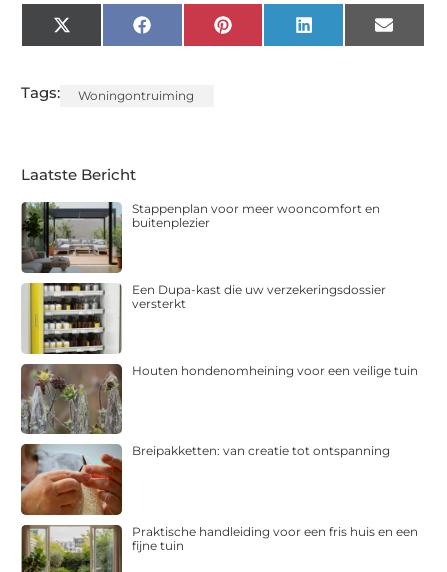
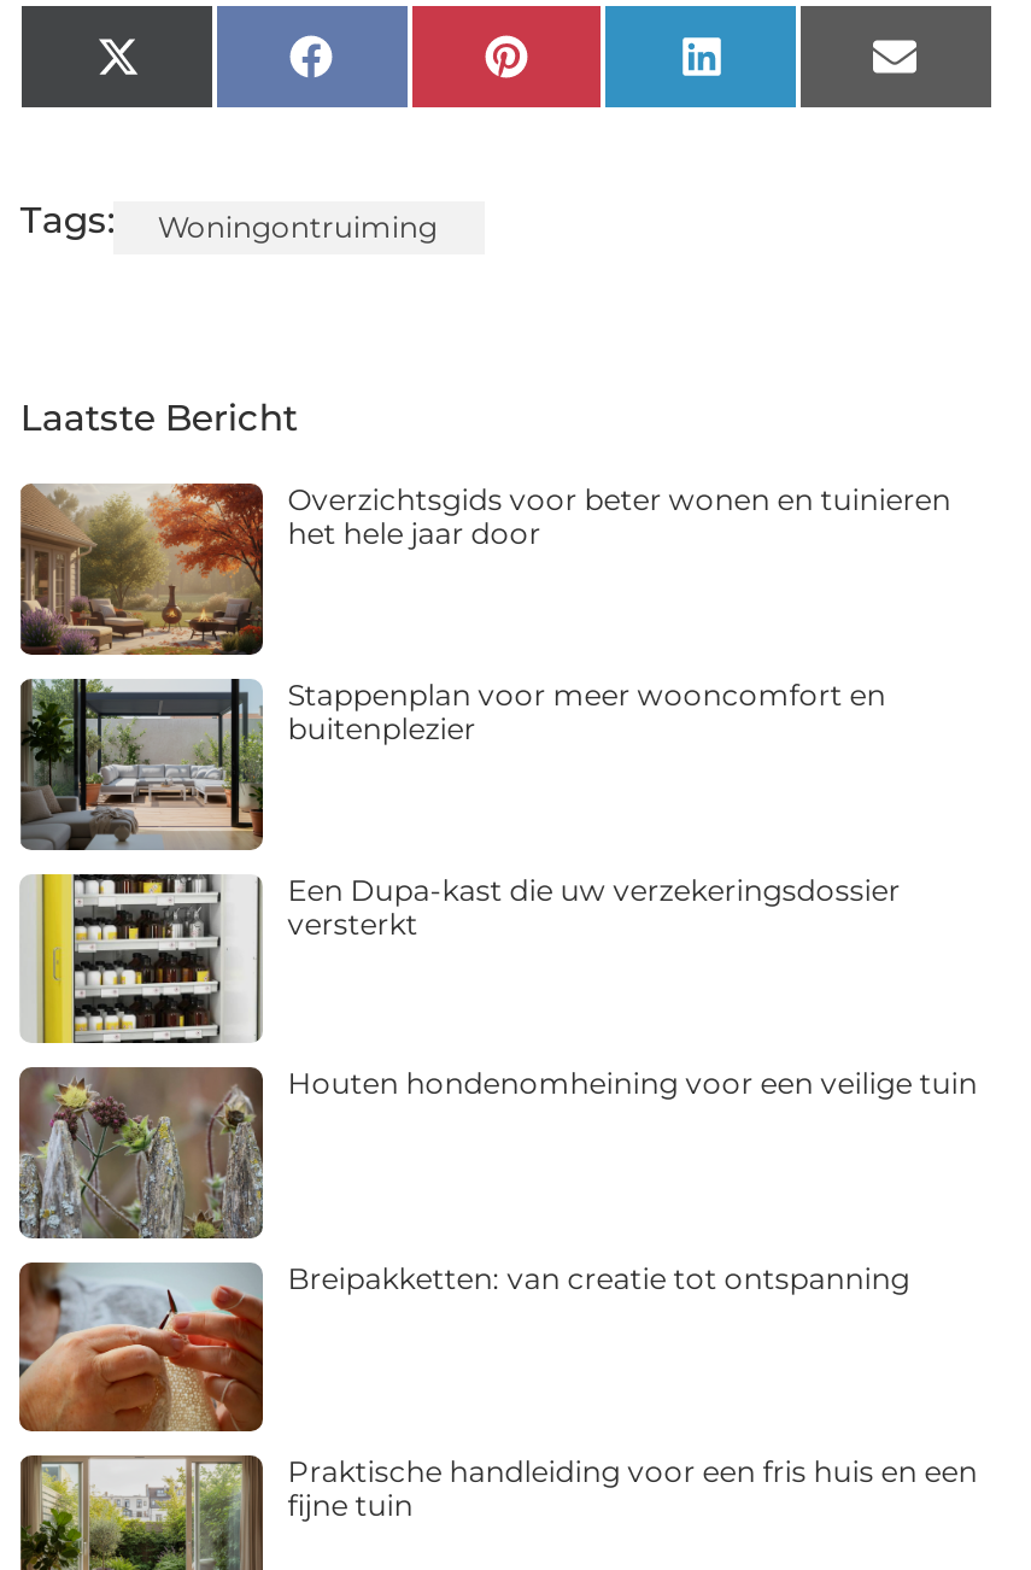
none -> [19,481,951,657] [image] | Overzichtsgids voor beter wonen en tuinieren | het hele jaar door

